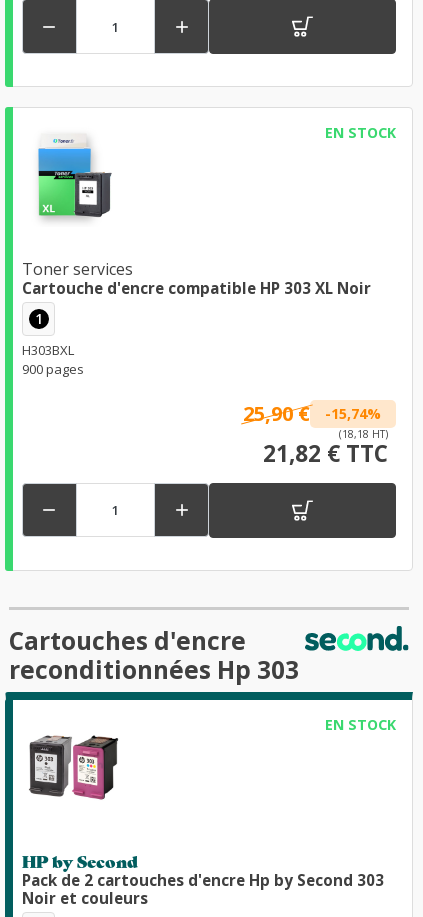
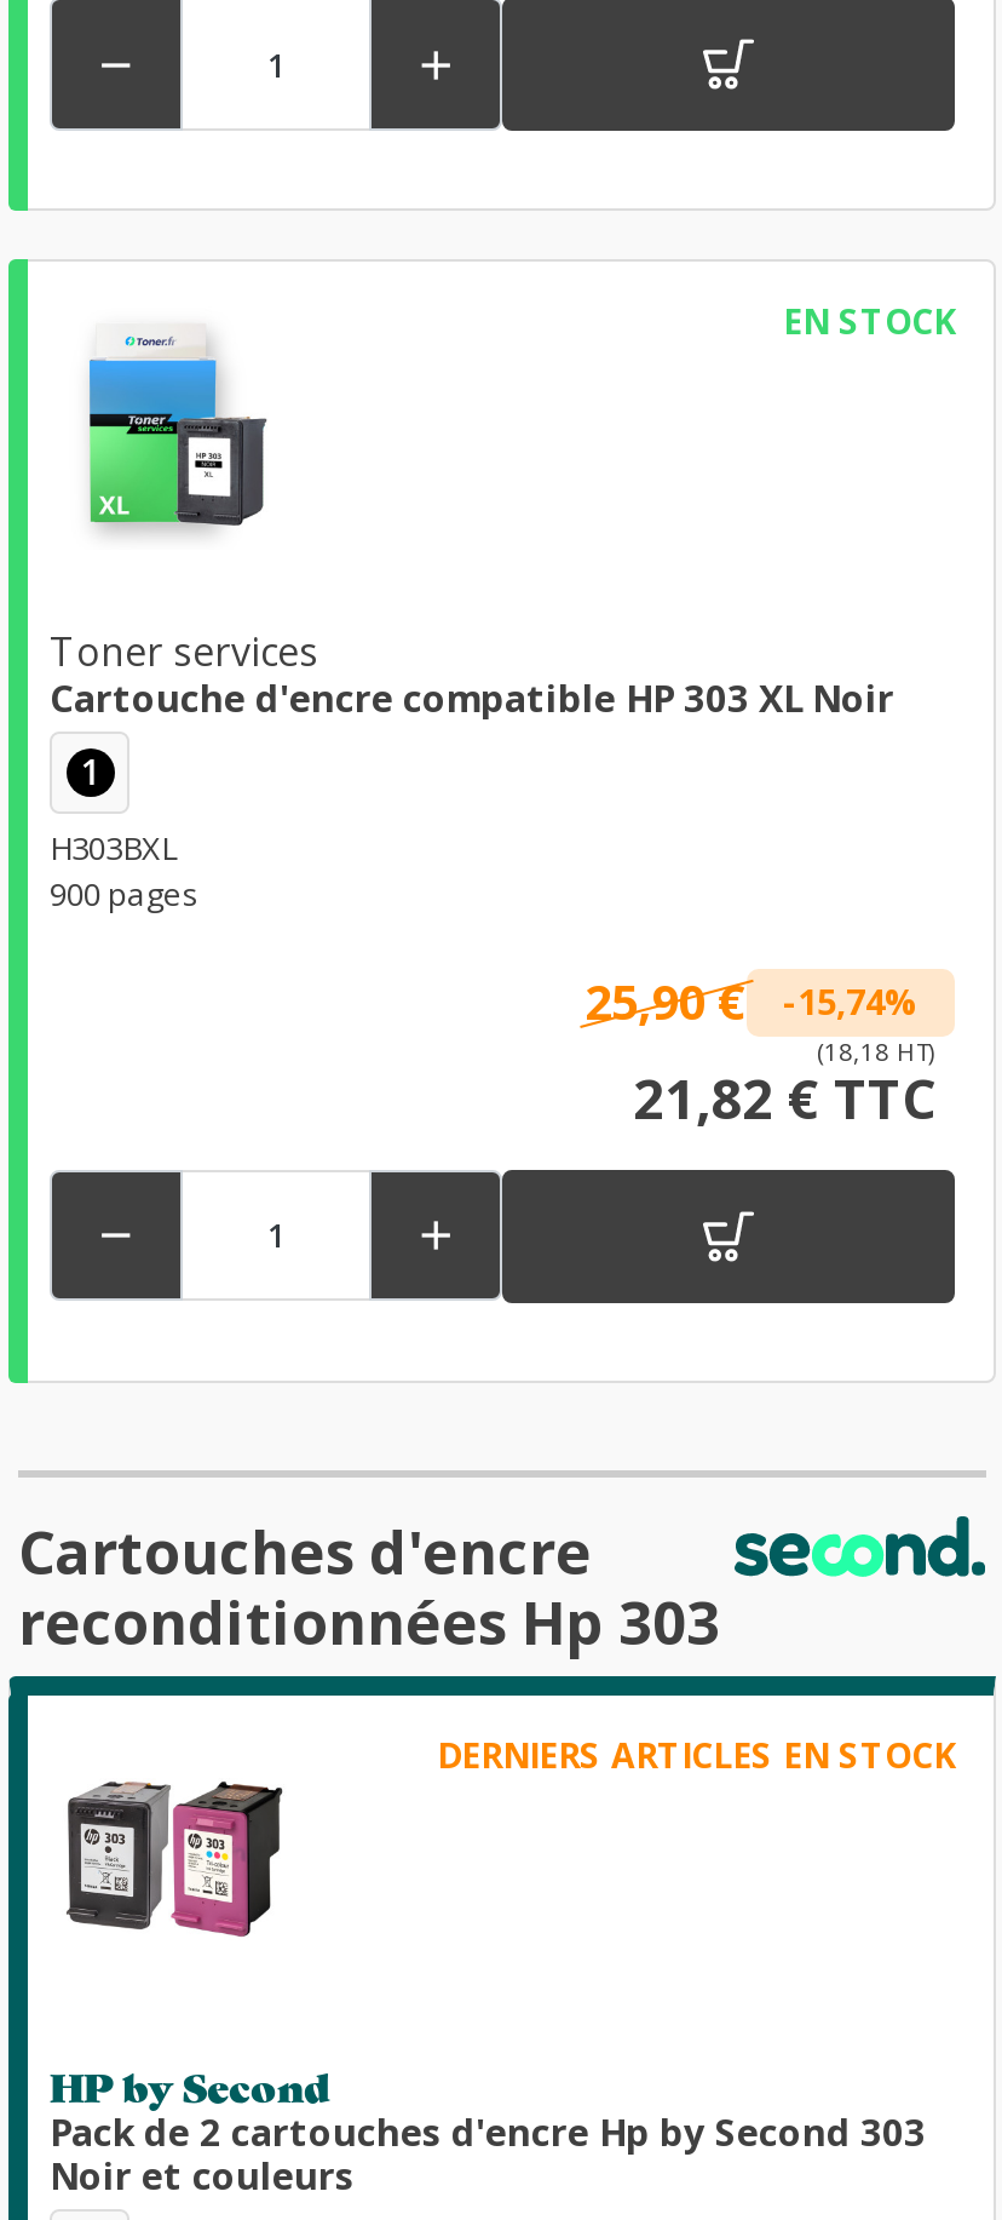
[325,715,396,734] EN STOCK -> [437,1731,955,1777] DERNIERS ARTICLES EN STOCK

